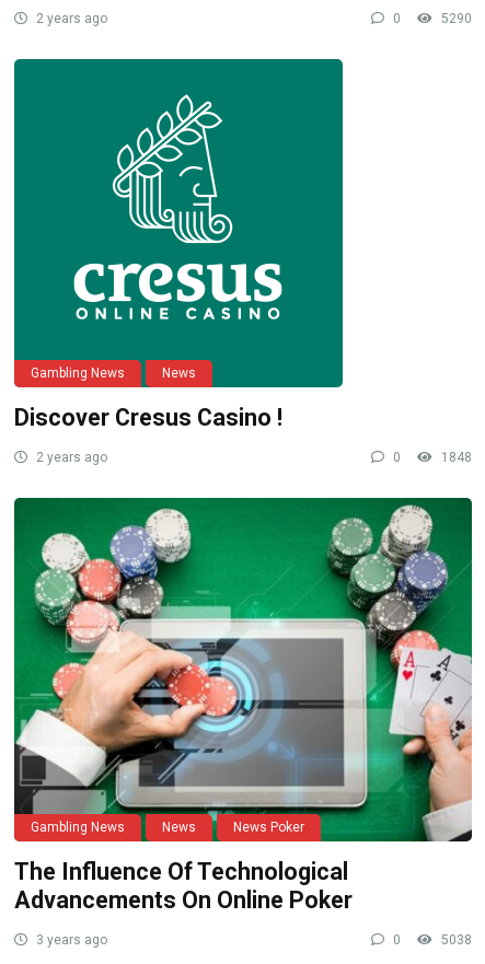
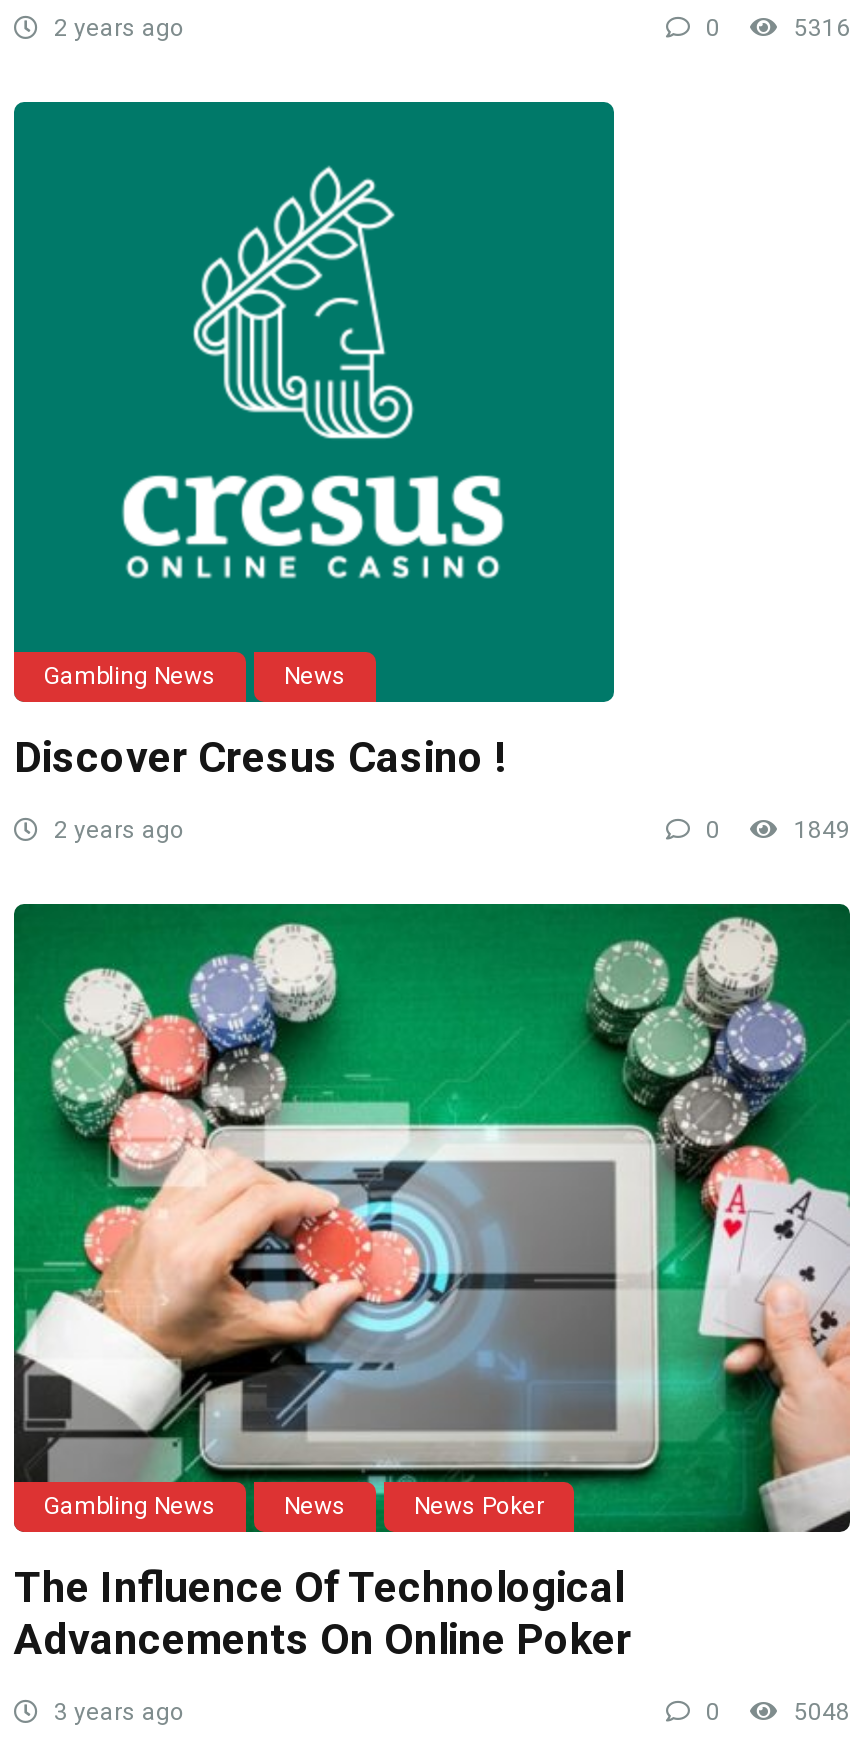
[438,11,472,26] 5290 -> [788,14,850,42] 5316
[438,450,472,465] 1848 -> [788,816,850,844] 1849
[438,932,472,947] 5038 -> [788,1698,850,1726] 5048

